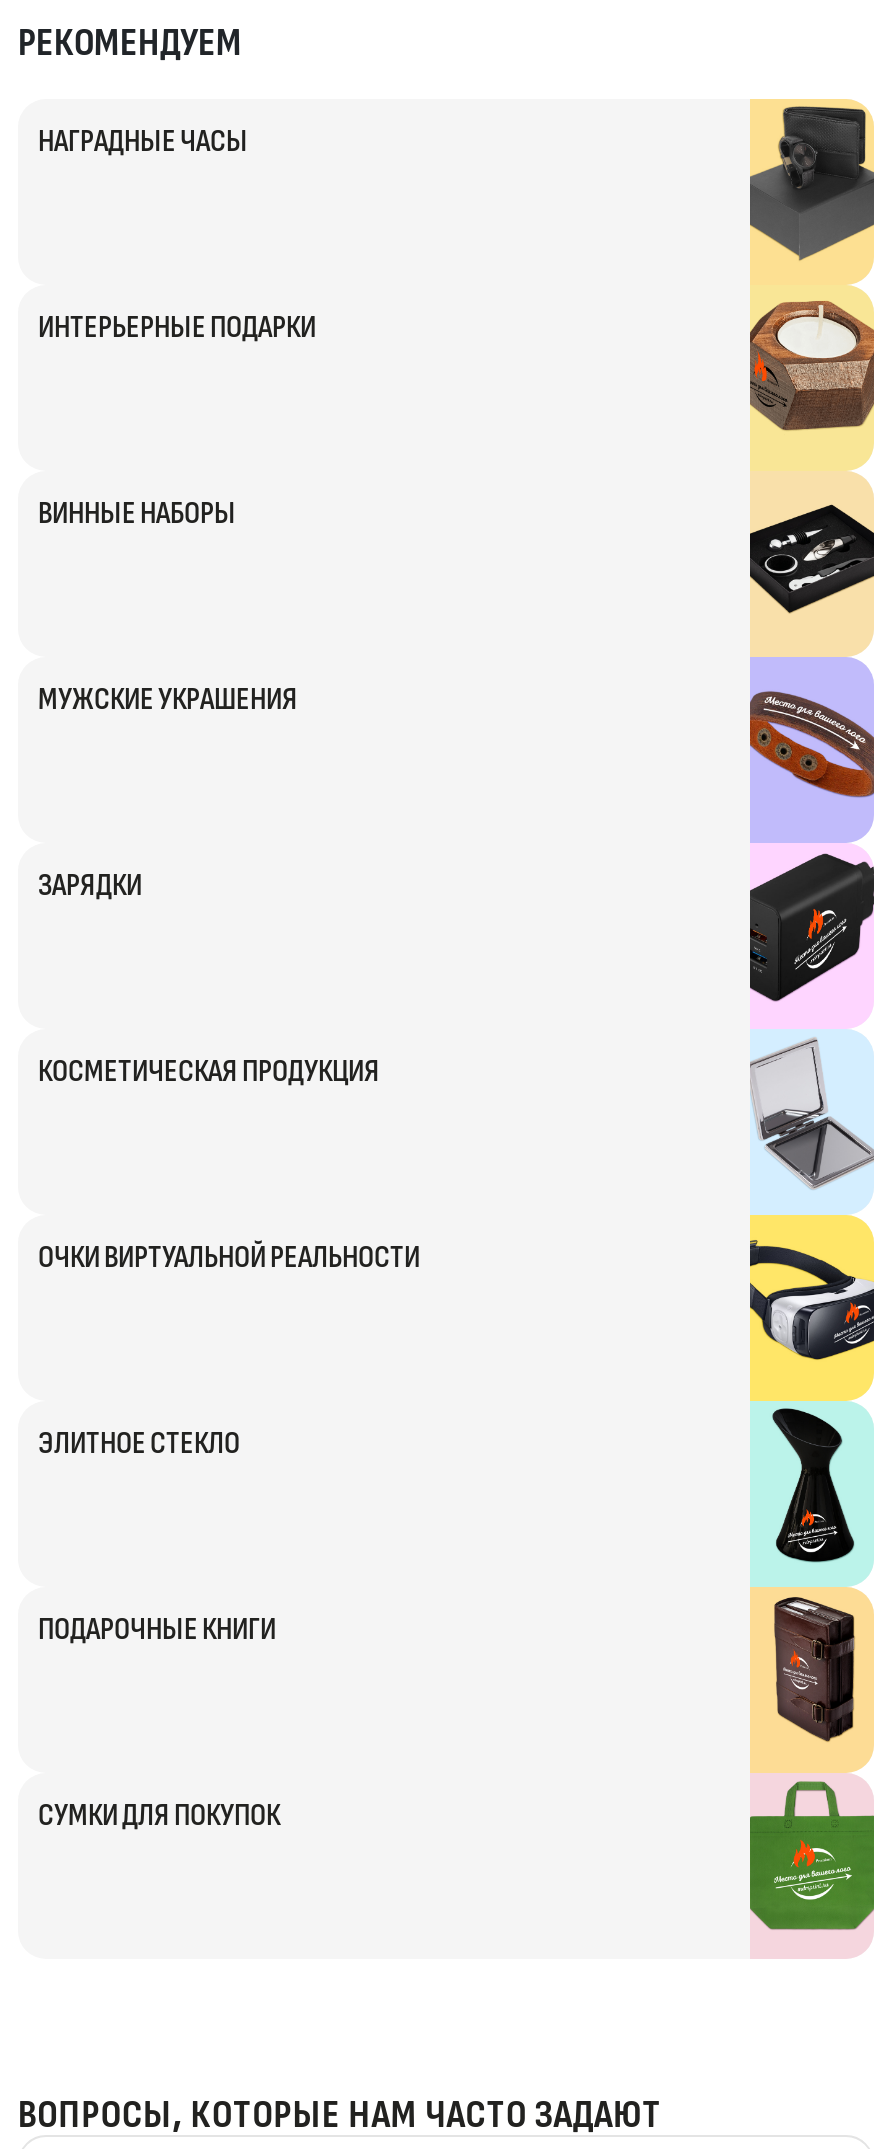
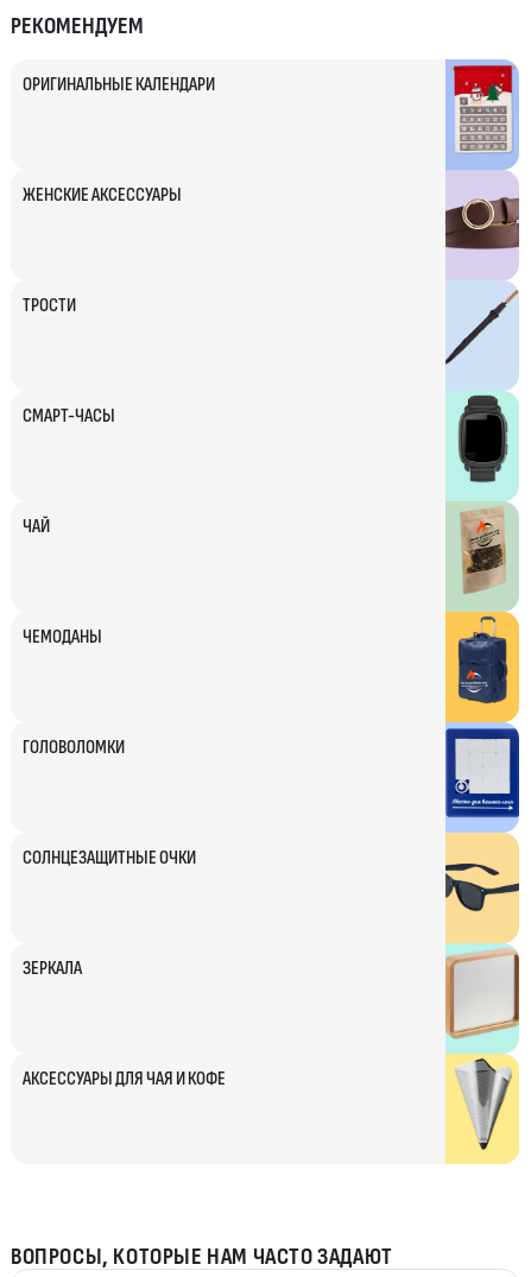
[748,97,876,1957] [image] -> [444,58,520,1164] [image]
[38,120,248,158] НАГРАДНЫЕ ЧАСЫ -> [23,72,215,94] ОРИГИНАЛЬНЫЕ КАЛЕНДАРИ
[38,306,316,344] ИНТЕРЬЕРНЫЕ ПОДАРКИ -> [23,182,182,205] ЖЕНСКИЕ АКСЕССУАРЫ
[38,492,236,530] ВИННЫЕ НАБОРЫ -> [23,293,76,315] ТРОСТИ
[38,678,298,716] МУЖСКИЕ УКРАШЕНИЯ -> [23,403,115,426] СМАРТ-ЧАСЫ
[38,864,142,902] ЗАРЯДКИ -> [23,514,50,536] ЧАЙ
[38,1050,380,1088] КОСМЕТИЧЕСКАЯ ПРОДУКЦИЯ -> [23,624,102,647] ЧЕМОДАНЫ
[38,1236,420,1274] ОЧКИ ВИРТУАЛЬНОЙ РЕАЛЬНОСТИ -> [23,734,125,757] ГОЛОВОЛОМКИ
[38,1422,240,1460] ЭЛИТНОЕ СТЕКЛО -> [23,845,196,868] СОЛНЦЕЗАЩИТНЫЕ ОЧКИ
[38,1608,276,1646] ПОДАРОЧНЫЕ КНИГИ -> [23,955,82,978] ЗЕРКАЛА
[38,1794,280,1832] СУМКИ ДЛЯ ПОКУПОК -> [23,1066,226,1088] АКСЕССУАРЫ ДЛЯ ЧАЯ И КОФЕ

